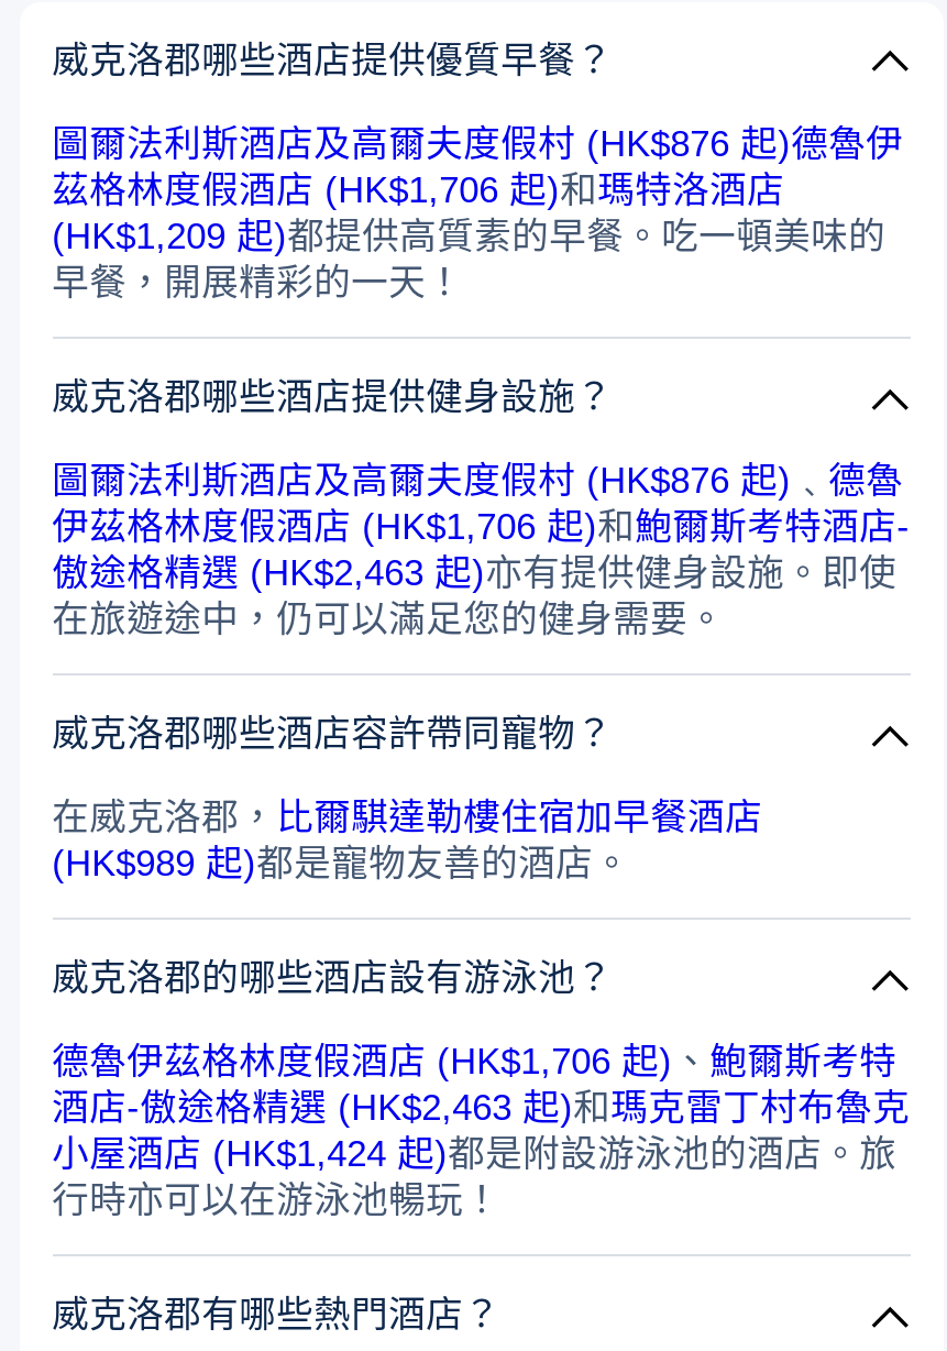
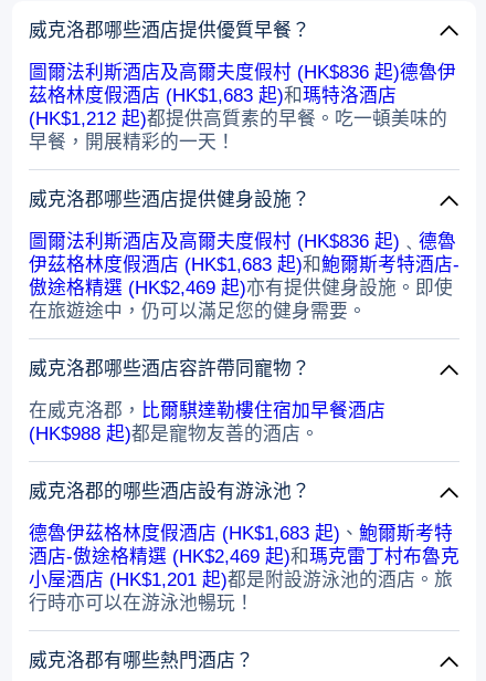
[52,123,903,165] 圖爾法利斯酒店及高爾夫度假村 (HK$876 起)德魯伊 -> [28,62,456,83] 圖爾法利斯酒店及高爾夫度假村 (HK$836 起)德魯伊
[52,169,785,211] 茲格林度假酒店 (HK$1,706 起)和瑪特洛酒店 -> [28,85,396,106] 茲格林度假酒店 (HK$1,683 起)和瑪特洛酒店
[52,215,886,257] (HK$1,209 起)都提供高質素的早餐。吃一頓美味的 -> [28,108,447,129] (HK$1,212 起)都提供高質素的早餐。吃一頓美味的
[52,460,903,502] 圖爾法利斯酒店及高爾夫度假村 (HK$876 起) ﹑德魯 -> [28,231,456,252] 圖爾法利斯酒店及高爾夫度假村 (HK$836 起) ﹑德魯
[52,506,910,548] 伊茲格林度假酒店 (HK$1,706 起)和鮑爾斯考特酒店- -> [28,254,459,275] 伊茲格林度假酒店 (HK$1,683 起)和鮑爾斯考特酒店-
[52,552,897,594] 傲途格精選 (HK$2,463 起)亦有提供健身設施。即使 -> [28,277,453,298] 傲途格精選 (HK$2,469 起)亦有提供健身設施。即使
[52,843,631,885] (HK$989 起)都是寵物友善的酒店。 -> [28,423,319,444] (HK$988 起)都是寵物友善的酒店。
[52,1041,897,1083] 德魯伊茲格林度假酒店 (HK$1,706 起)、鮑爾斯考特 -> [28,523,453,544] 德魯伊茲格林度假酒店 (HK$1,683 起)、鮑爾斯考特
[52,1087,910,1129] 酒店-傲途格精選 (HK$2,463 起)和瑪克雷丁村布魯克 -> [28,546,459,567] 酒店-傲途格精選 (HK$2,469 起)和瑪克雷丁村布魯克
[52,1133,897,1175] 小屋酒店 (HK$1,424 起)都是附設游泳池的酒店。旅 -> [28,569,453,590] 小屋酒店 (HK$1,201 起)都是附設游泳池的酒店。旅

